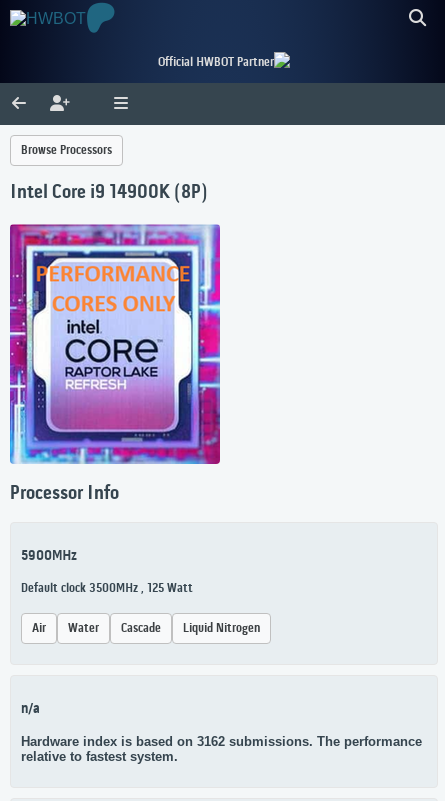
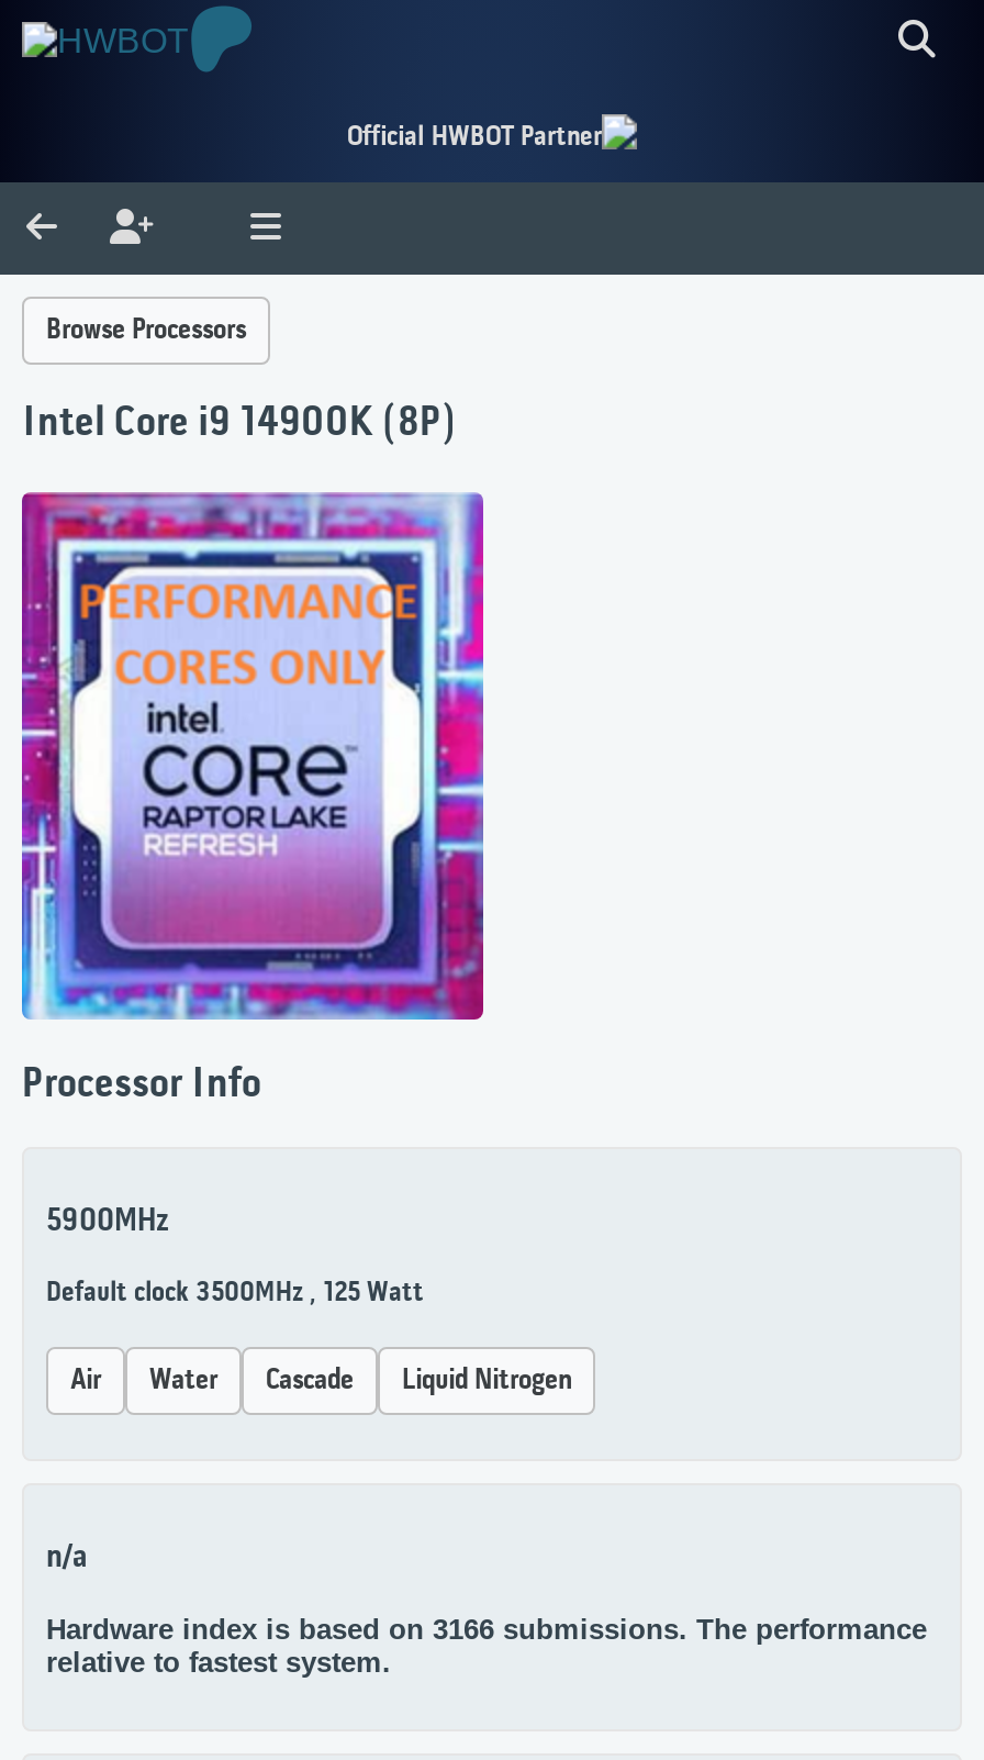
[21,734,422,749] Hardware index is based on 3162 submissions. The performance -> [46,1612,927,1645] Hardware index is based on 3166 submissions. The performance

